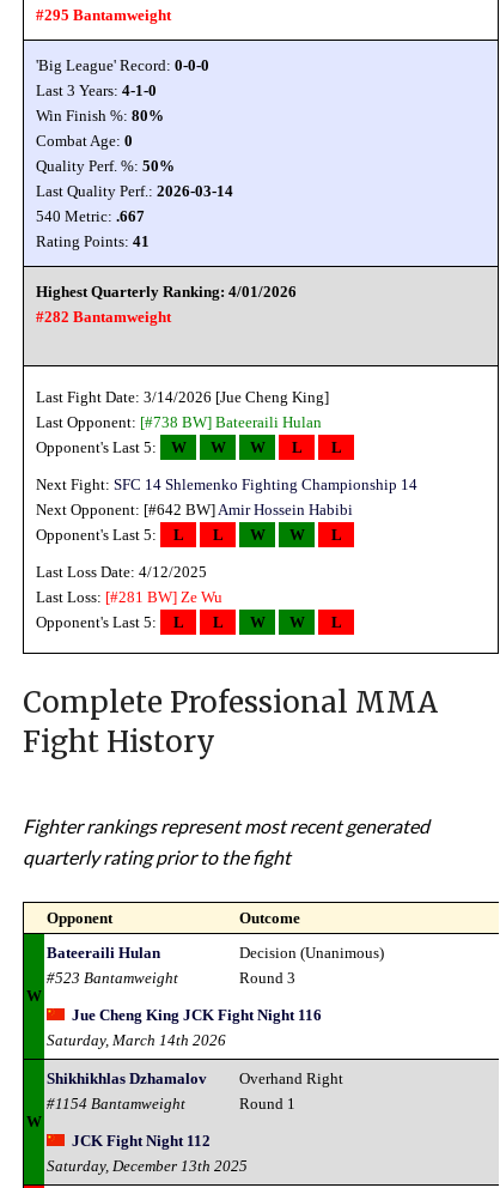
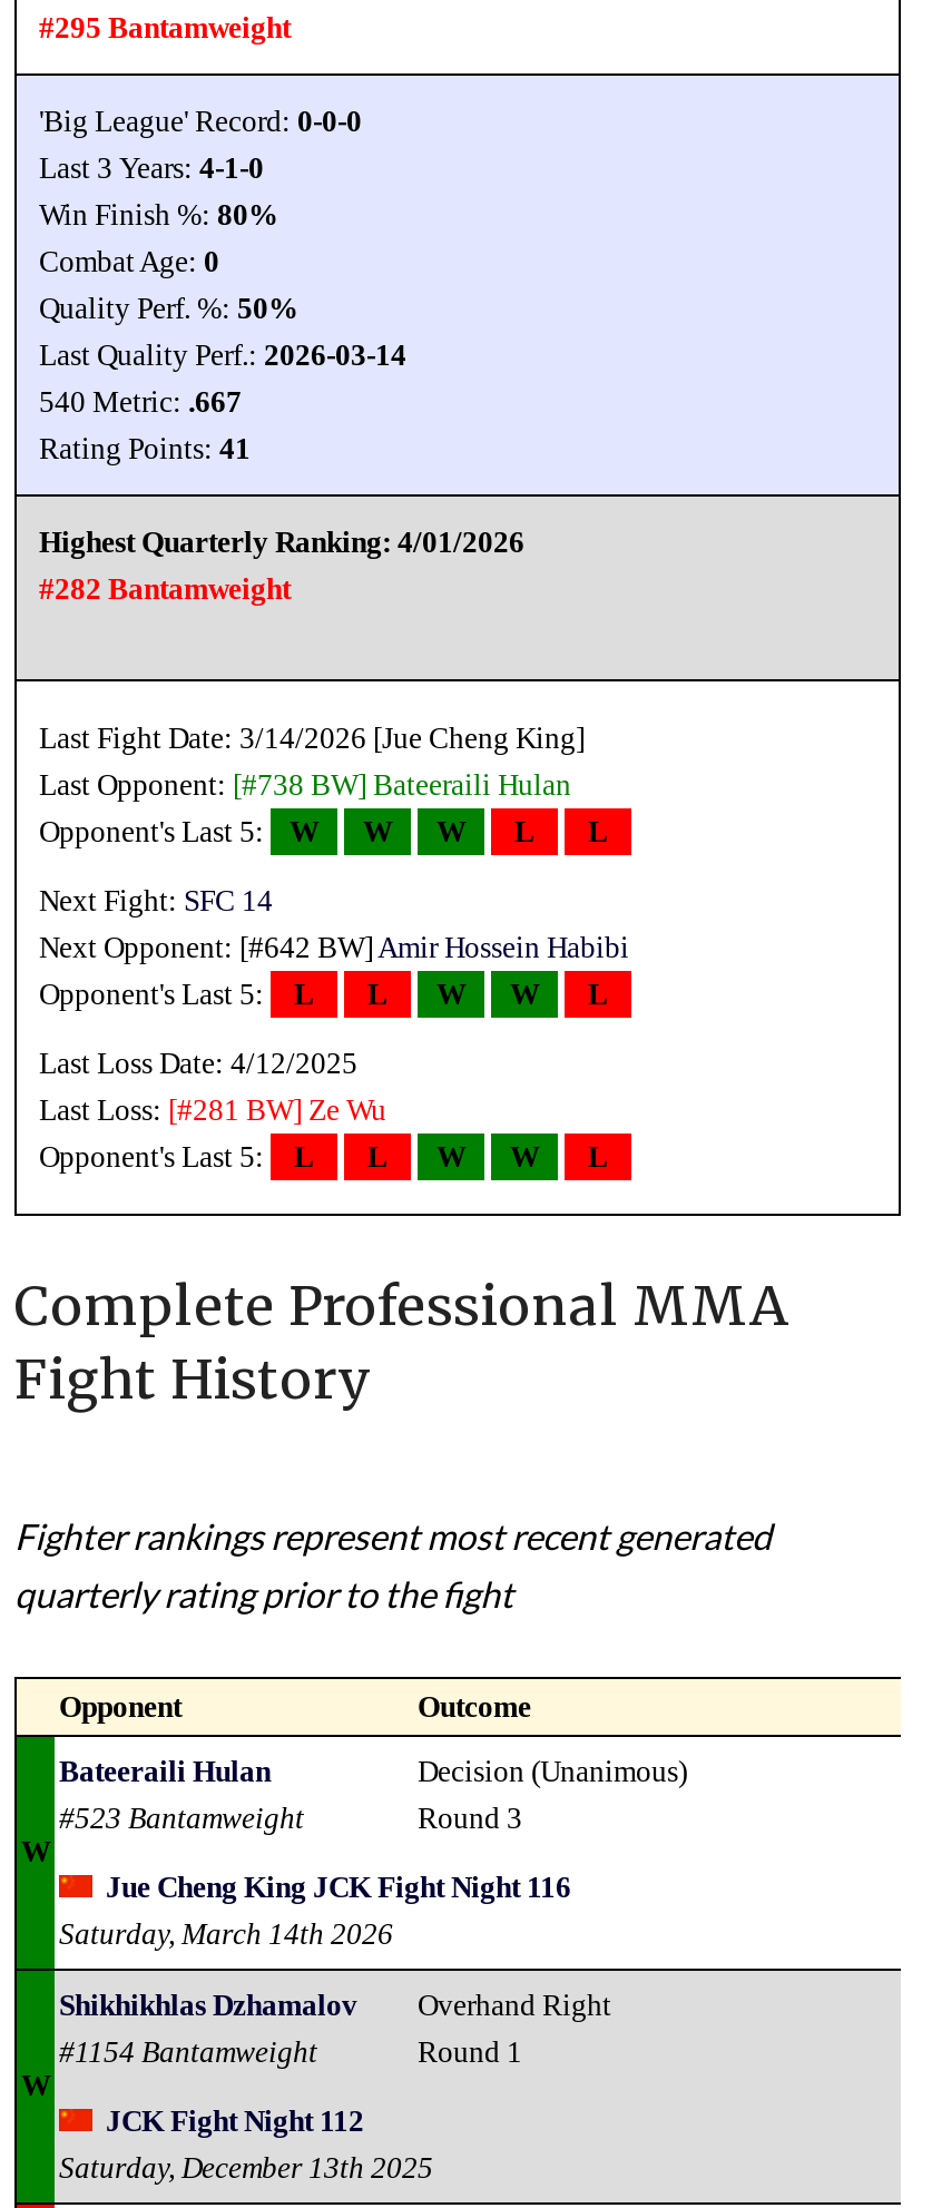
[36,475,417,493] Next Fight: SFC 14 Shlemenko Fighting Championship 14 -> [39,884,273,917] Next Fight: SFC 14

